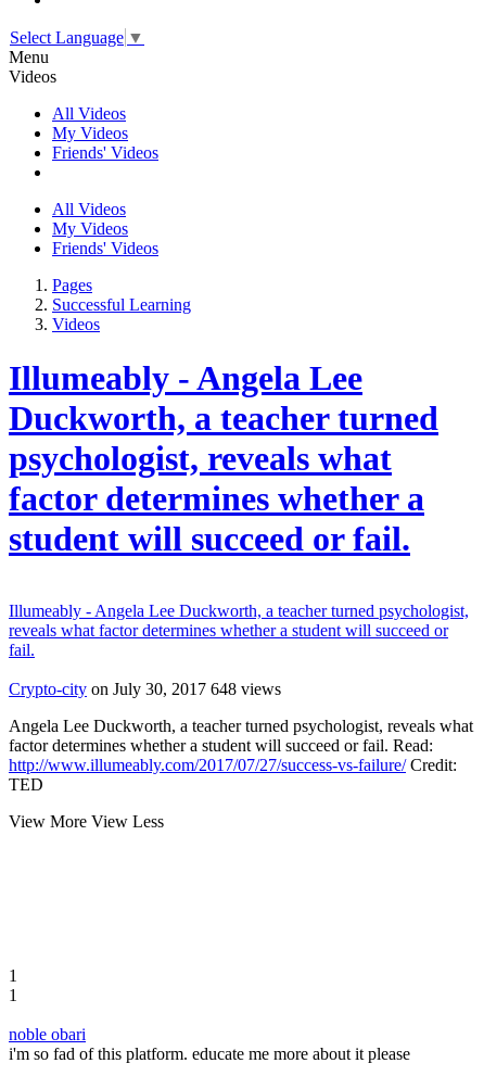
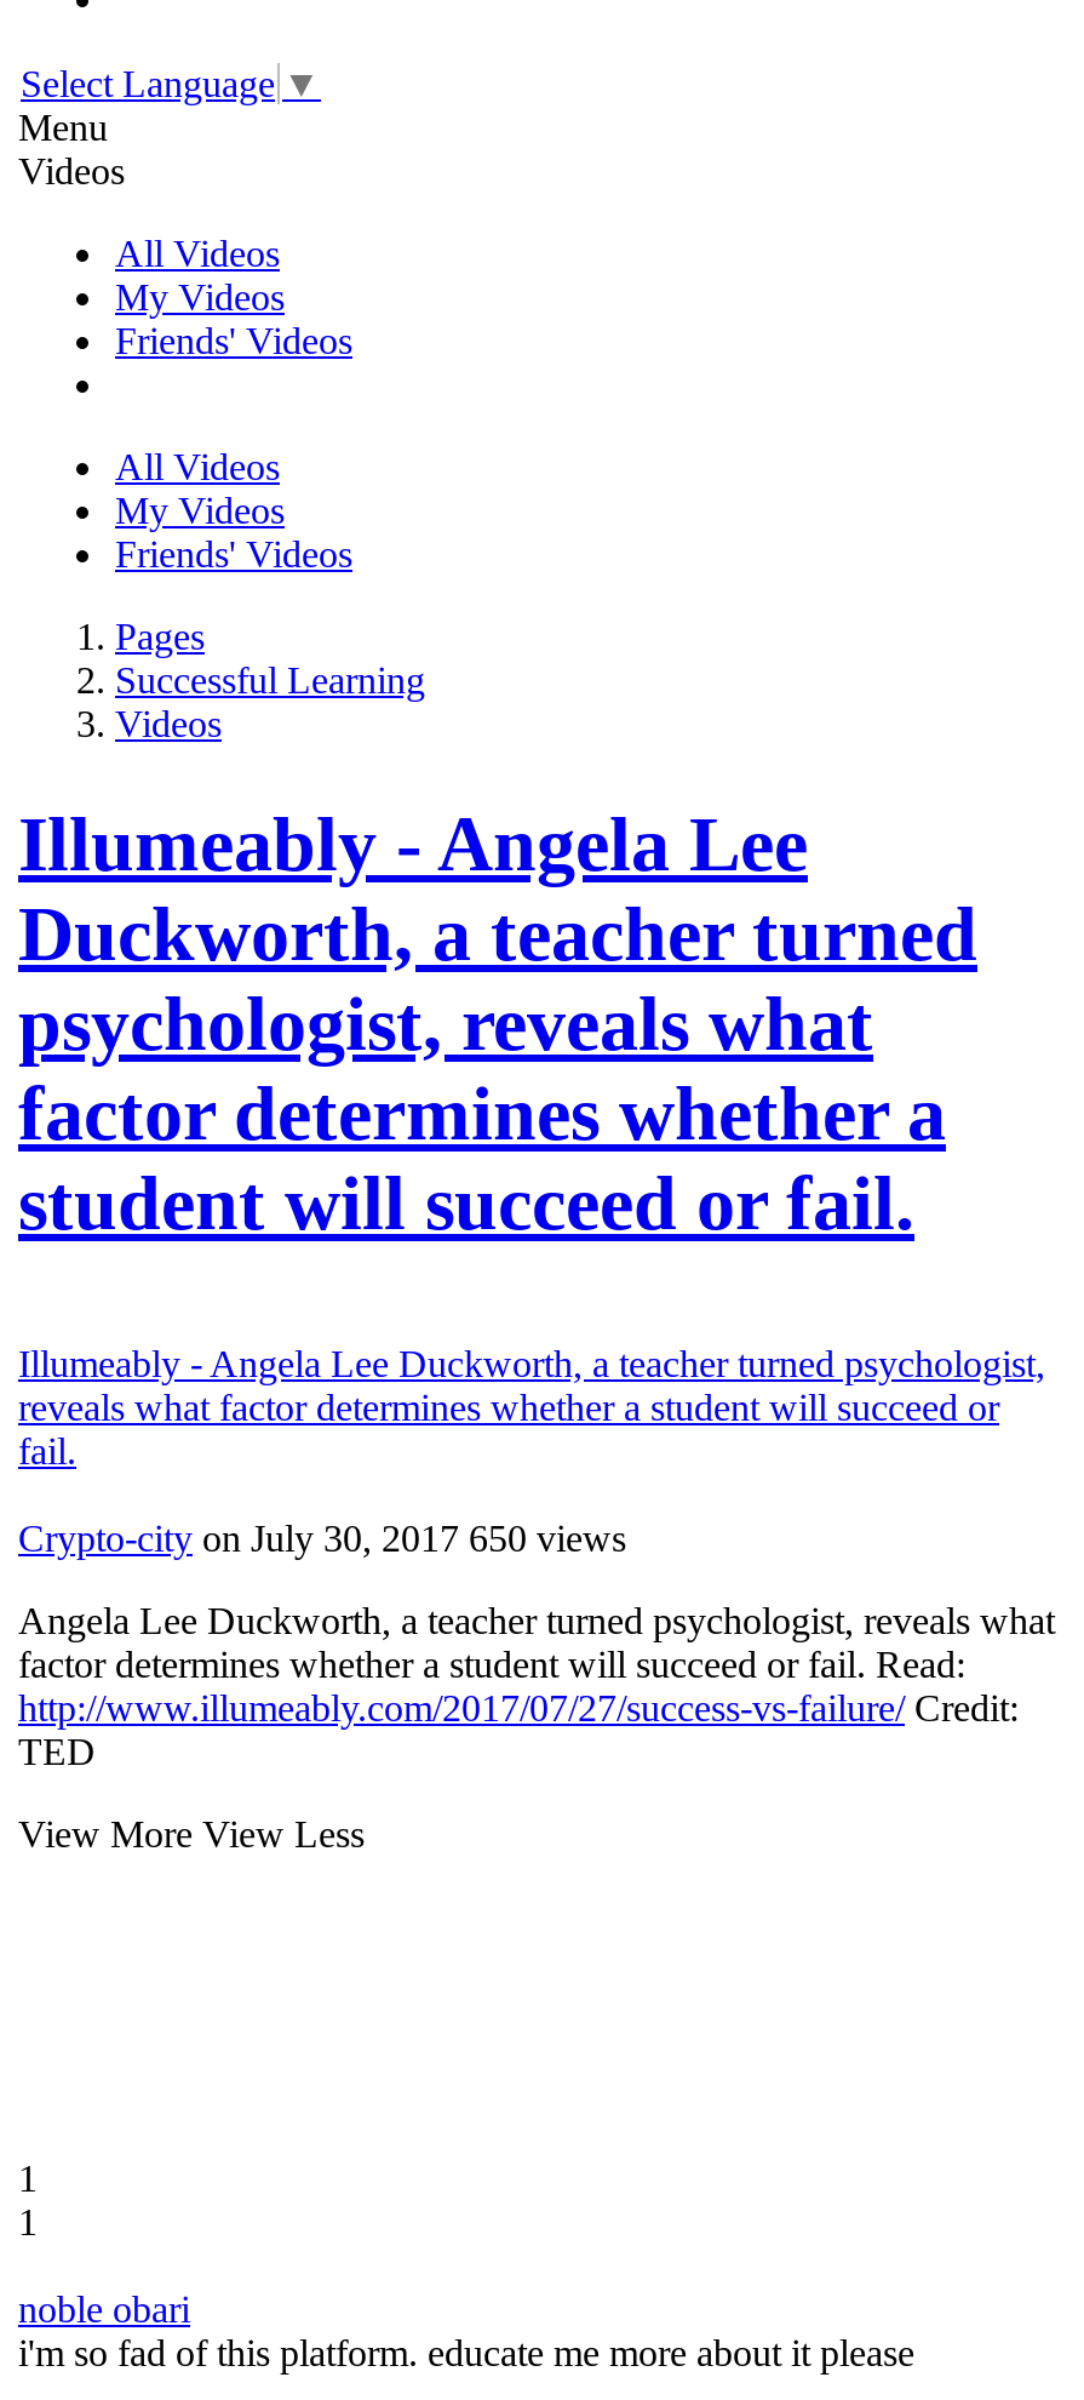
[9,680,281,698] Crypto-city on July 30, 2017 648 views -> [18,1518,626,1559] Crypto-city on July 30, 2017 650 views

